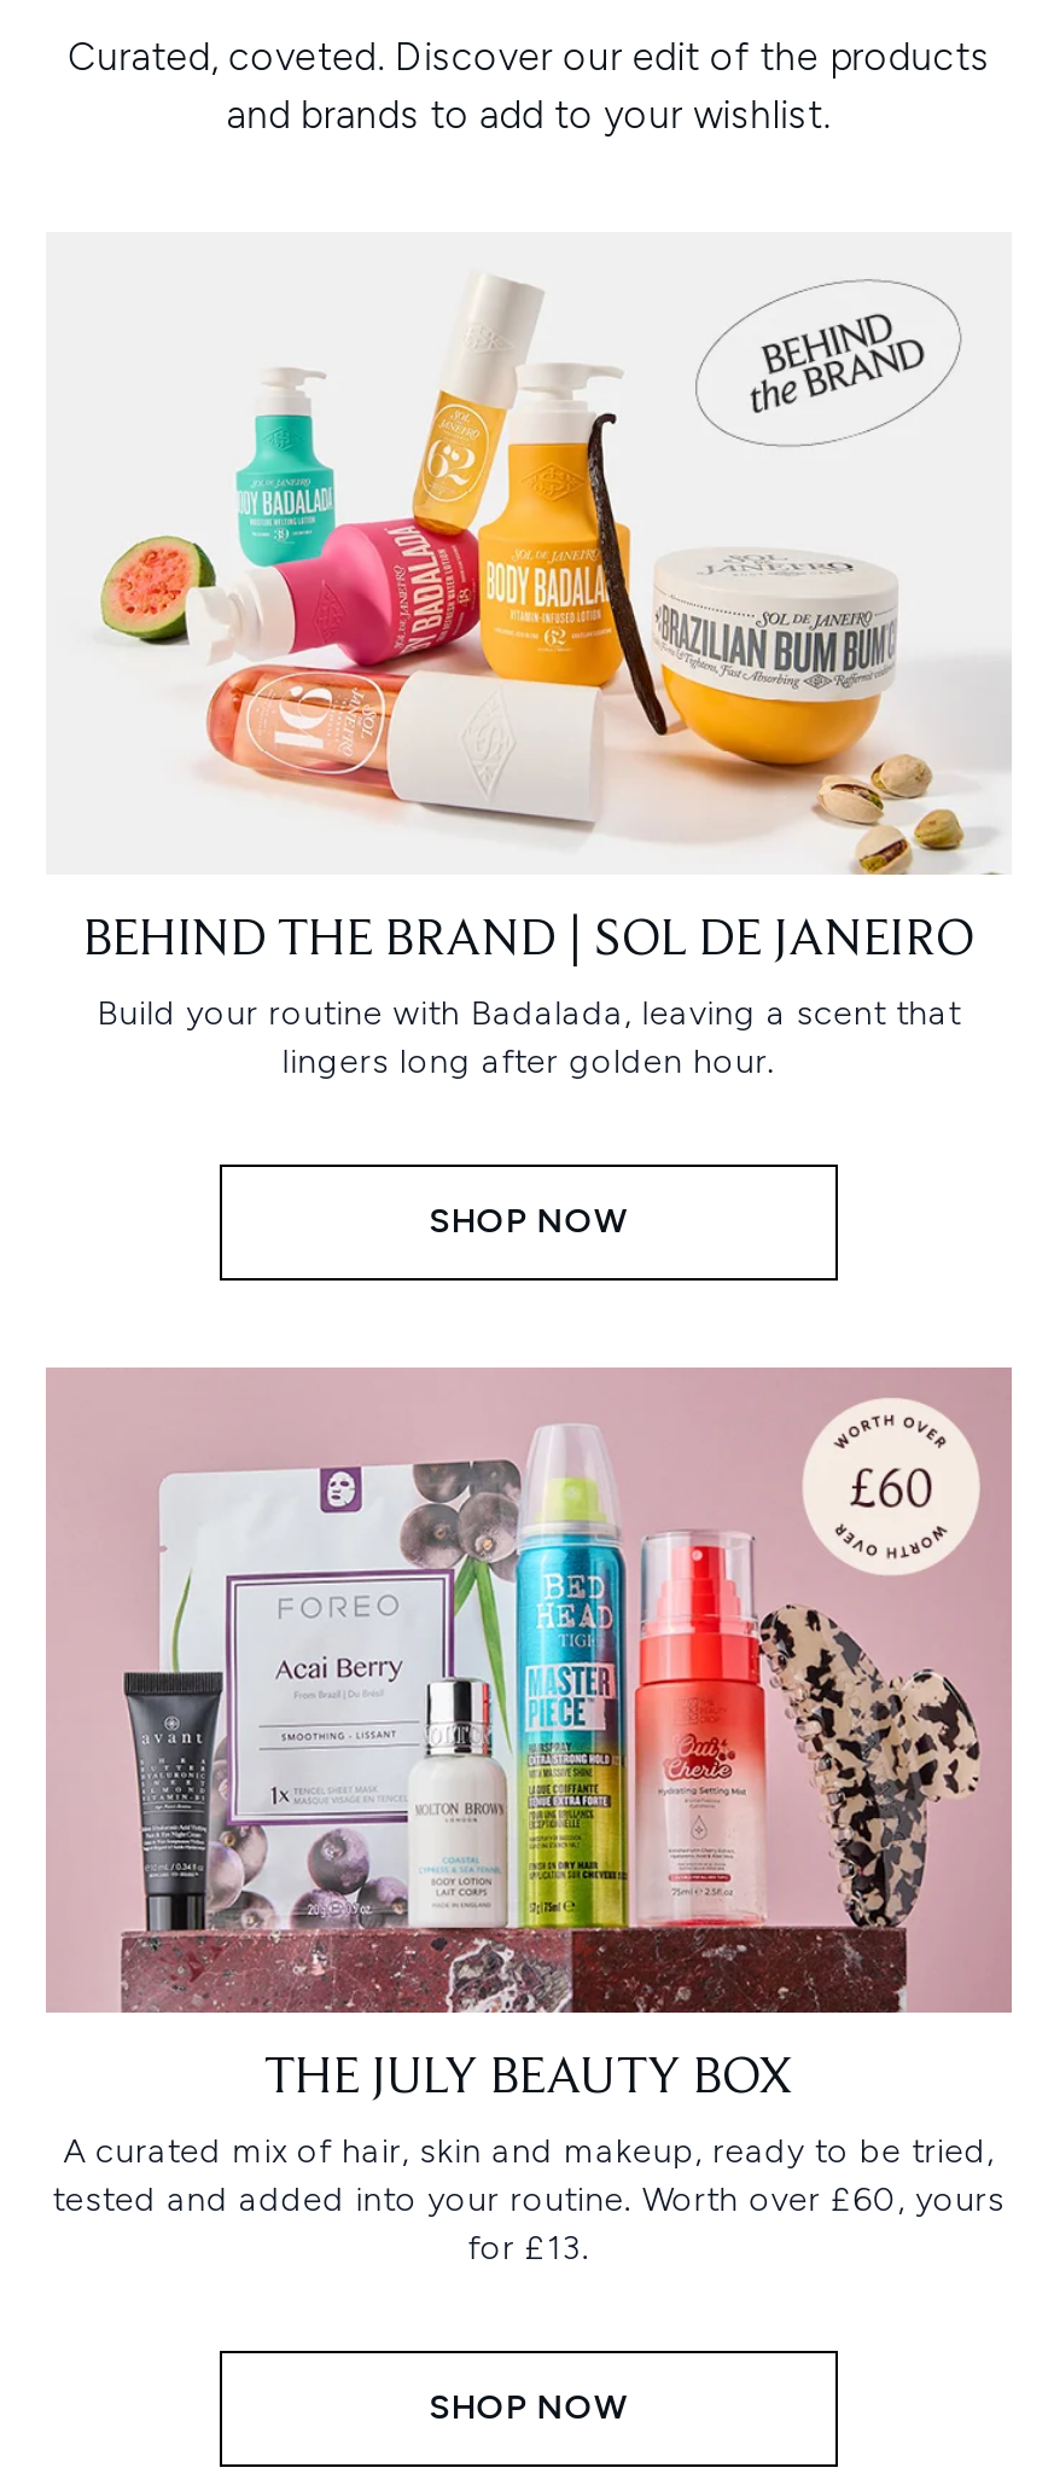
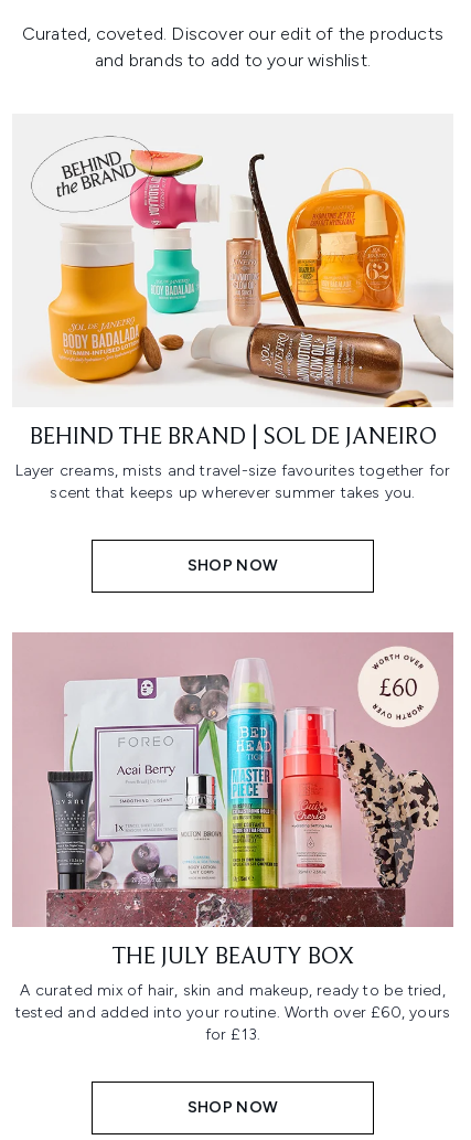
[99,278,1012,877] [image] -> [31,136,454,408] [image]
[97,994,961,1083] Build your routine with Badalada, leaving a scent that | lingers long after golden hour. -> [15,462,450,502] Layer creams, mists and travel-size favourites together for | scent that keeps up wherever summer takes you.

